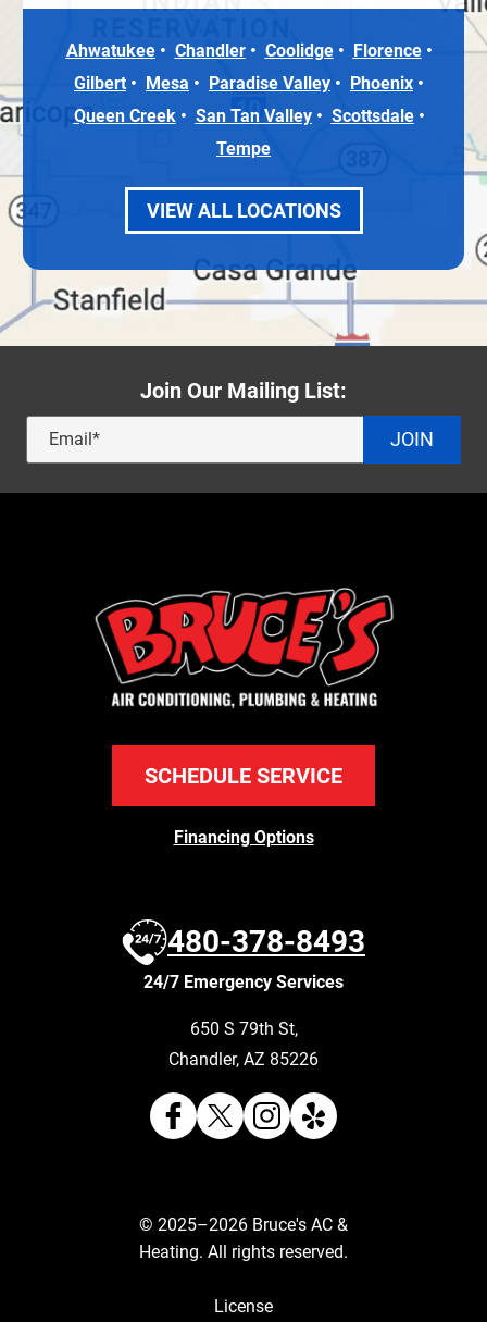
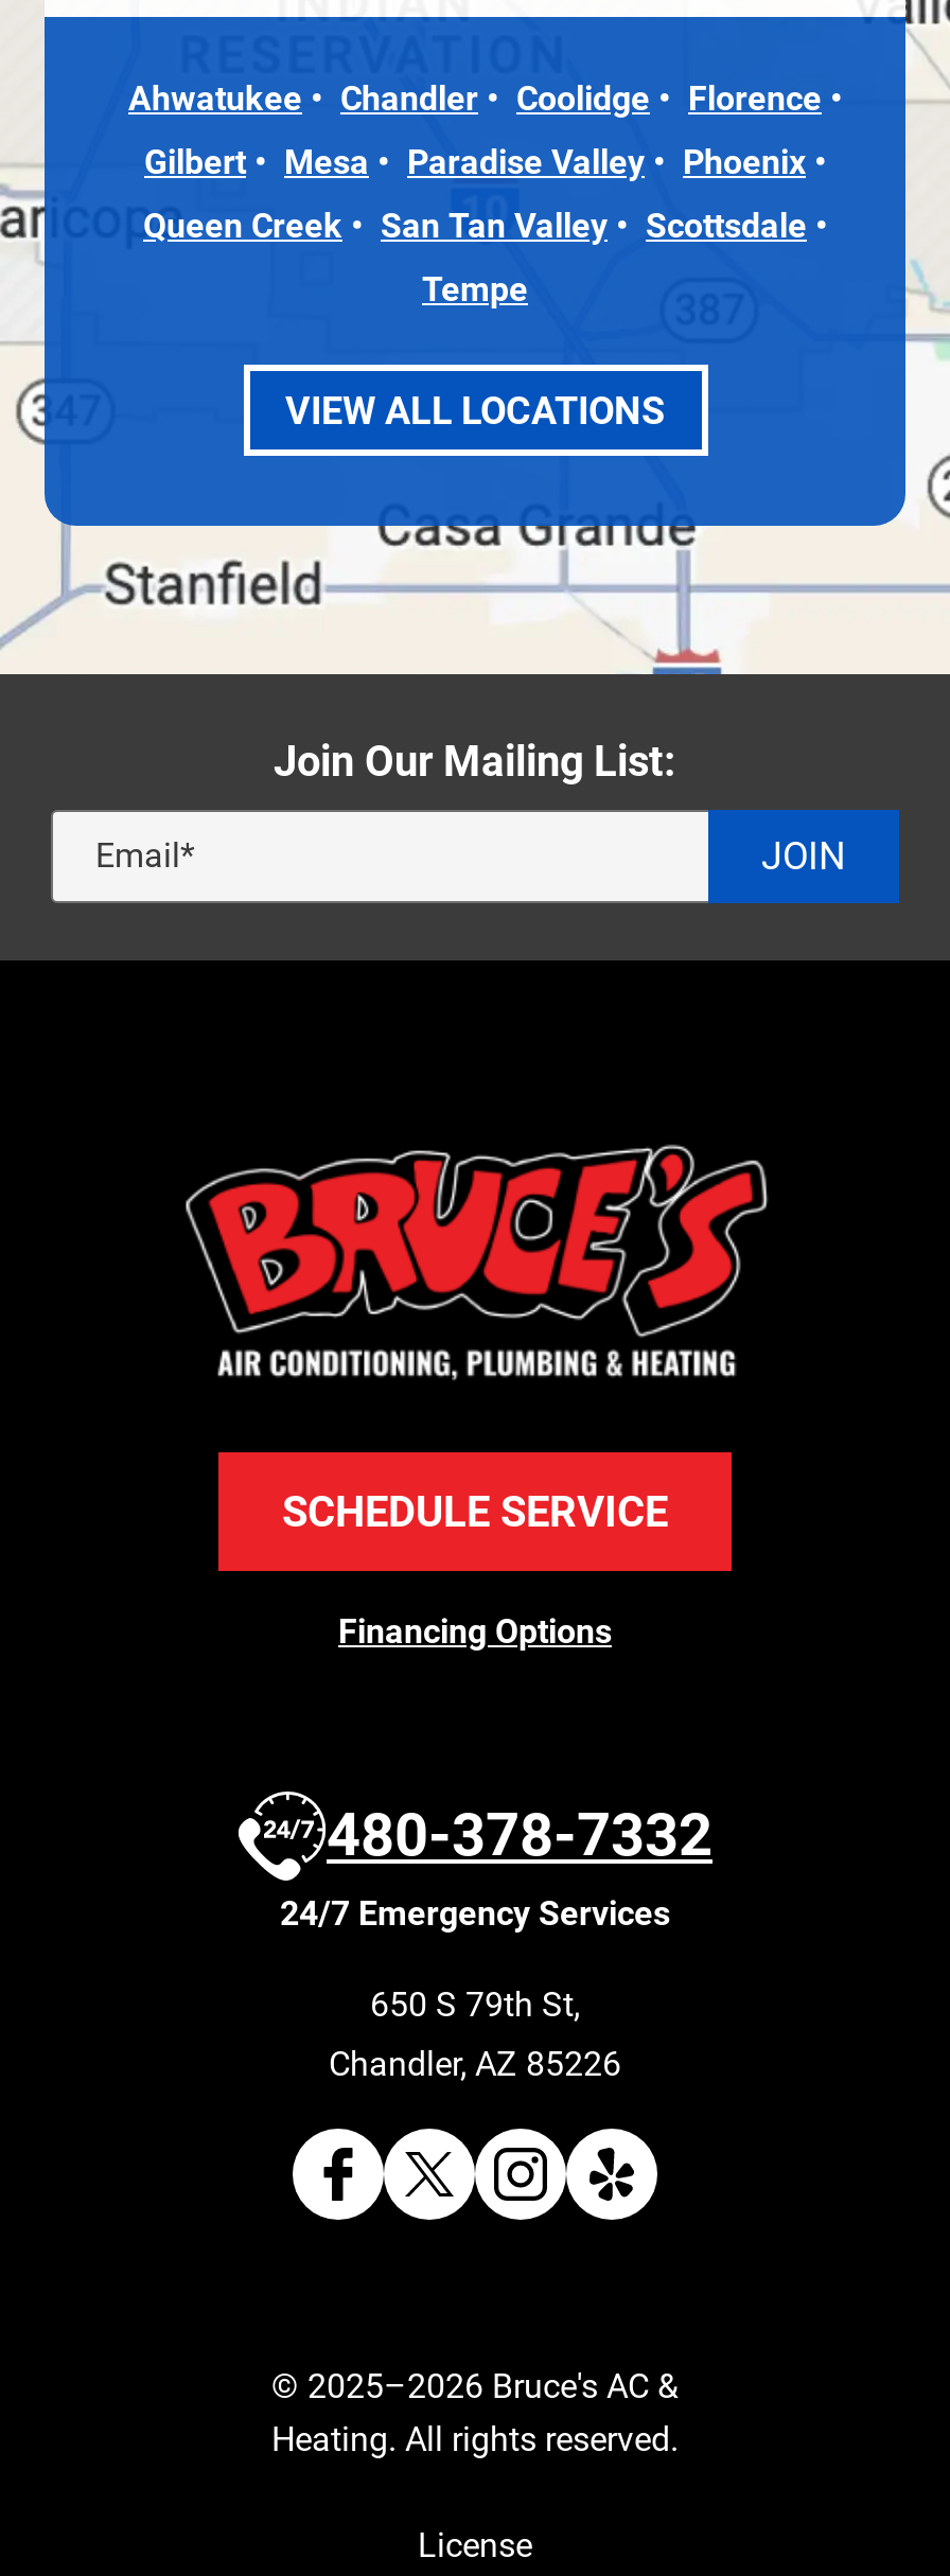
[167,924,365,960] 480-378-8493 -> [327,1801,712,1871] 480-378-7332

